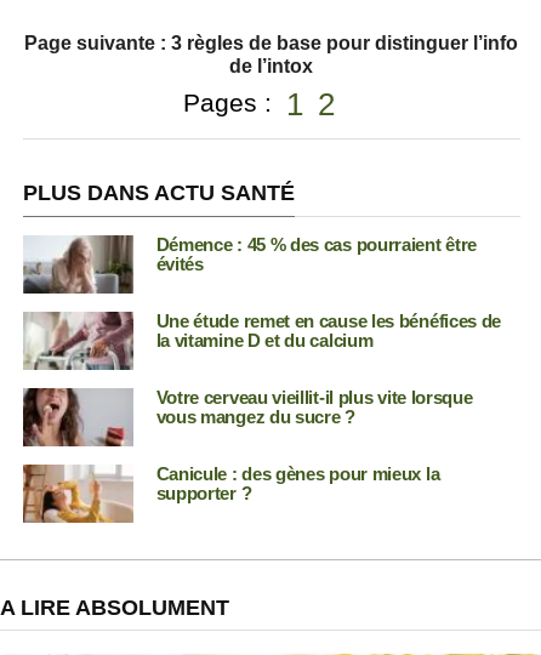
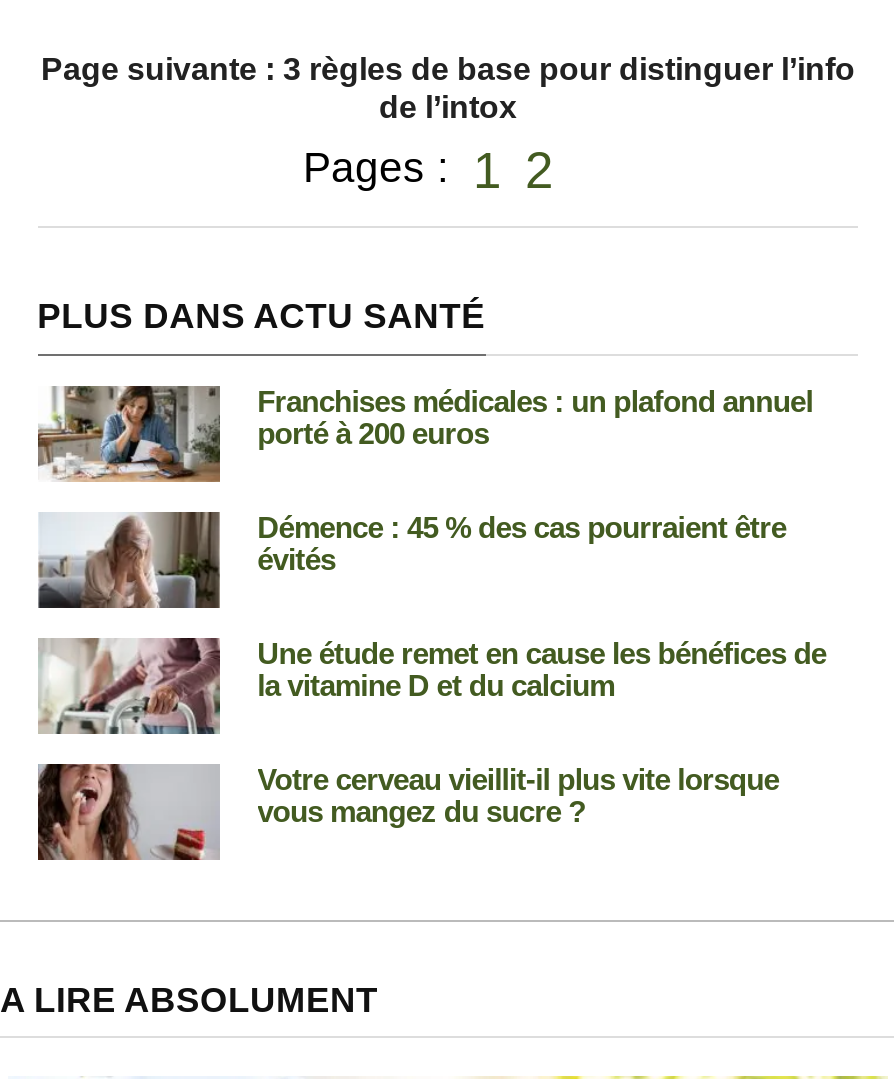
none -> [38,384,813,482] [image] | Franchises médicales : un plafond annuel | porté à 200 euros
moved [21,233,501,427] -> [34,508,826,828]: [image] | Démence : 45 % des cas pourraient être | évités | Une étude remet en cause les bénéfices de | la vitamine D et du calcium | Votre cerveau vieillit-il plus vite lorsque | vous mangez du sucre ?
[22,463,439,524] [image] | Canicule : des gènes pour mieux la | supporter ? -> none

